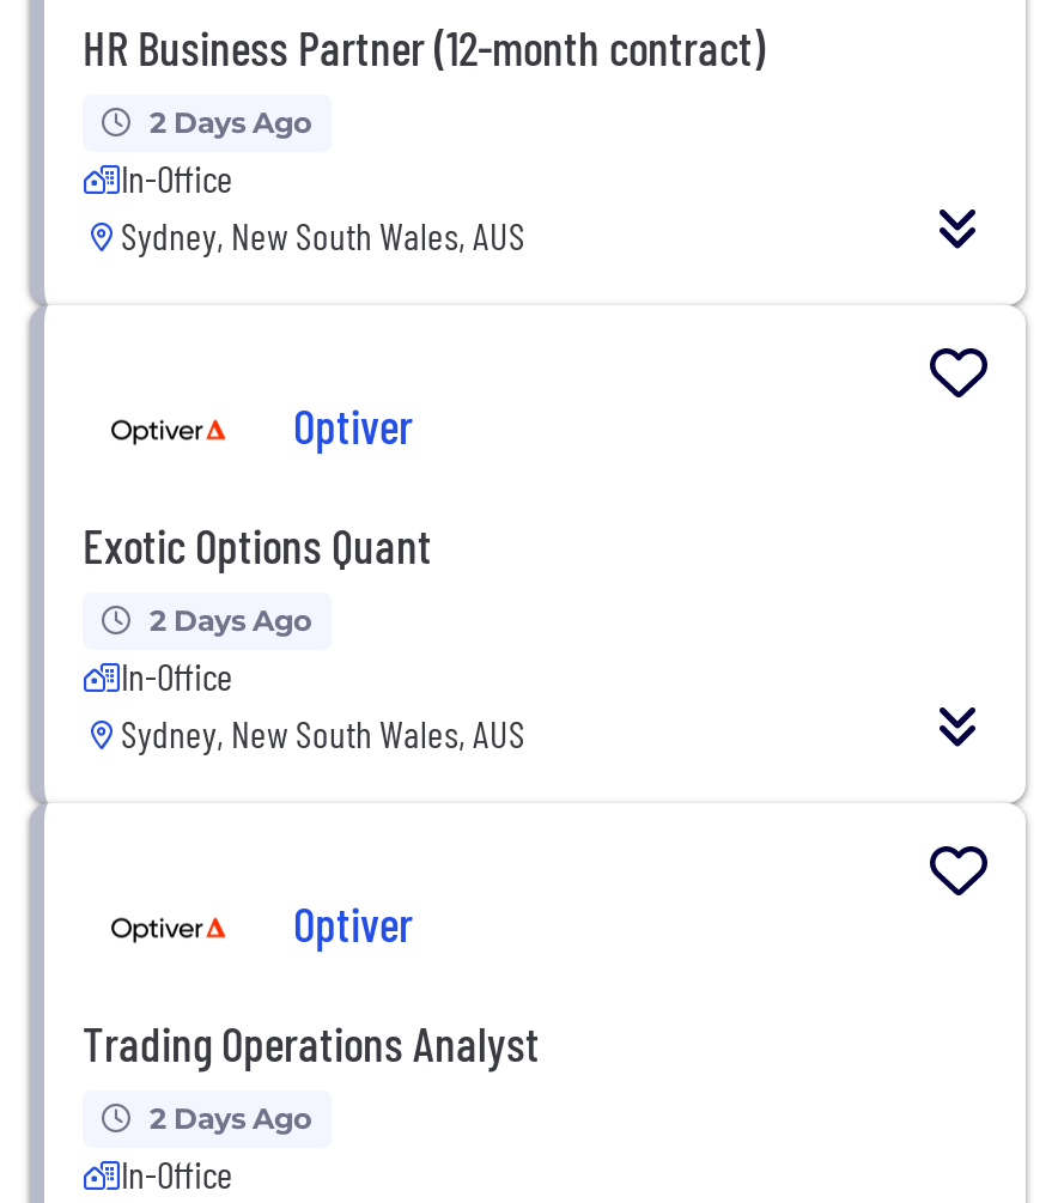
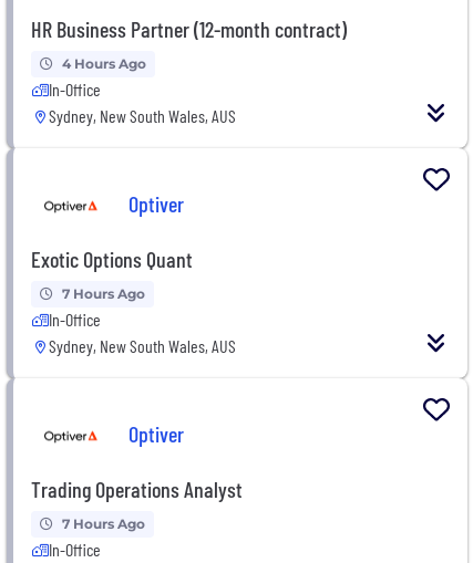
[150,104,312,140] 2 Days Ago -> [62,55,146,72] 4 Hours Ago
[150,602,312,638] 2 Days Ago -> [62,285,145,302] 7 Hours Ago
[150,1100,312,1136] 2 Days Ago -> [62,515,145,532] 7 Hours Ago

